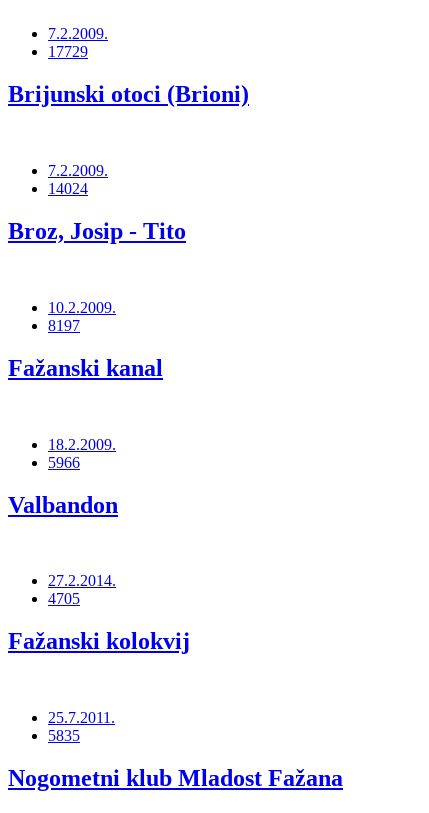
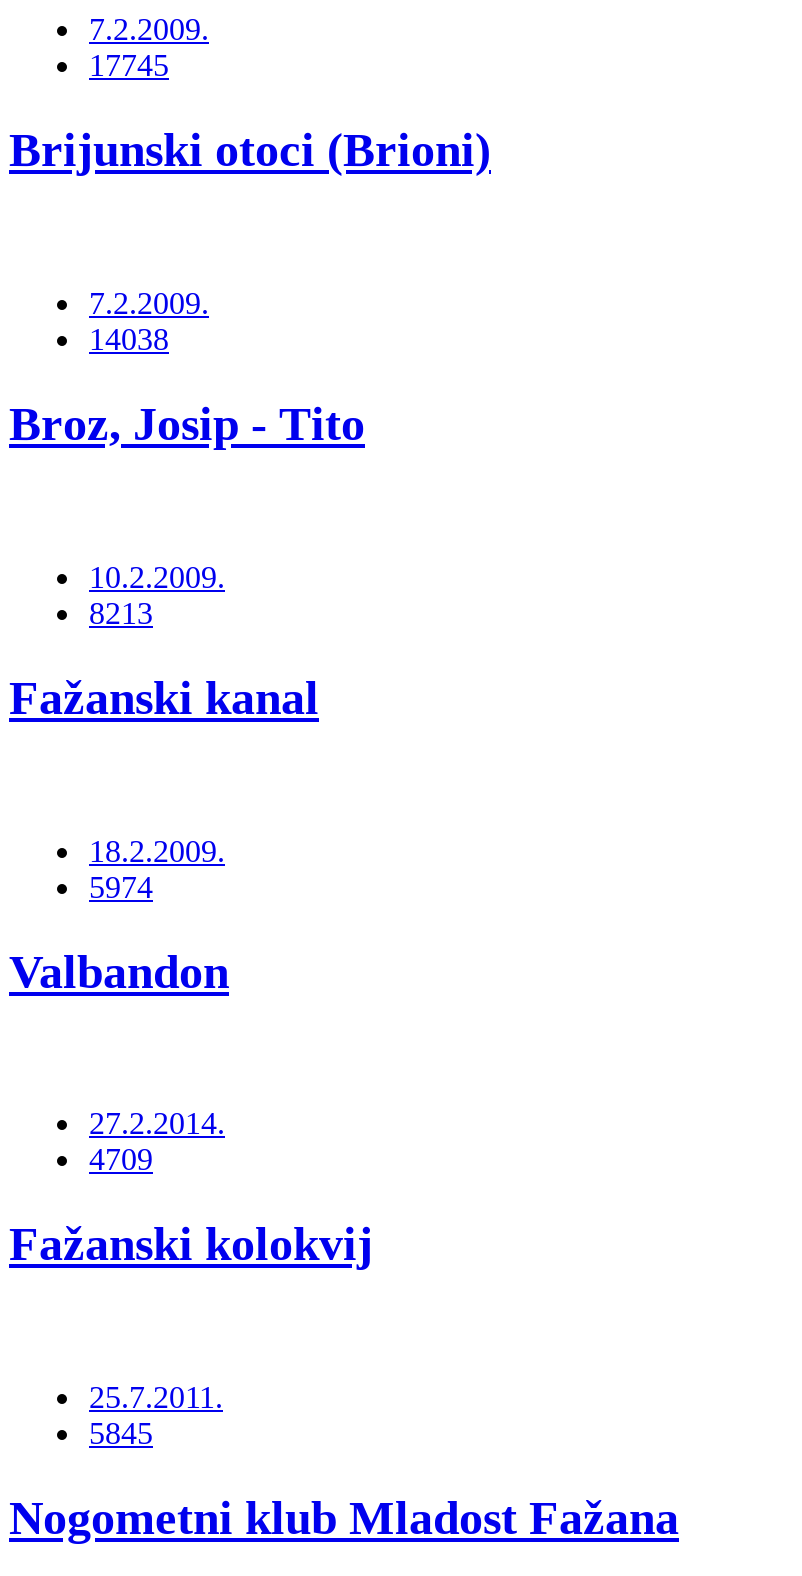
[48,43,88,60] 17729 -> [89,48,169,82] 17745
[48,180,88,197] 14024 -> [89,322,169,356] 14038
[48,317,80,334] 8197 -> [89,596,153,630] 8213
[48,454,80,471] 5966 -> [89,869,153,903] 5974
[48,590,80,607] 4705 -> [89,1143,153,1177] 4709
[48,727,80,744] 5835 -> [89,1416,153,1450] 5845

